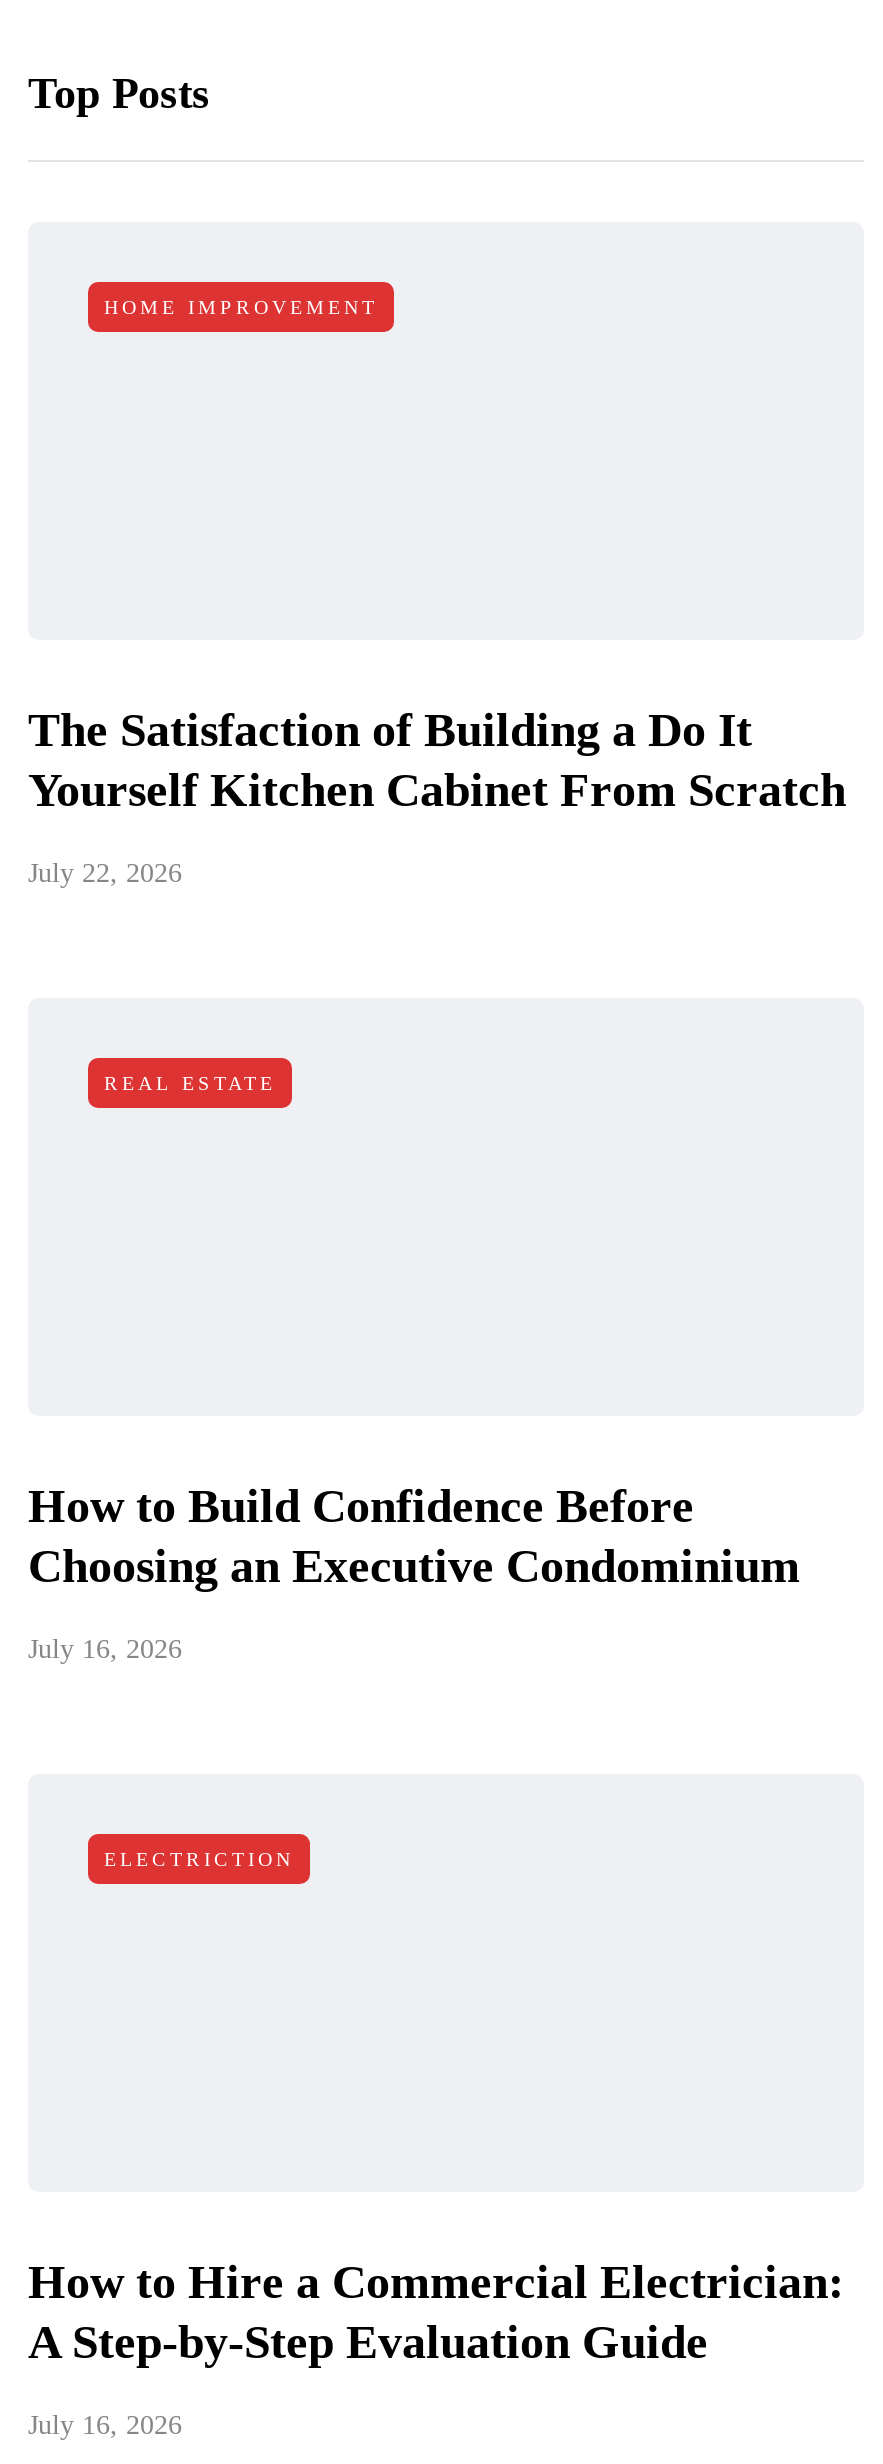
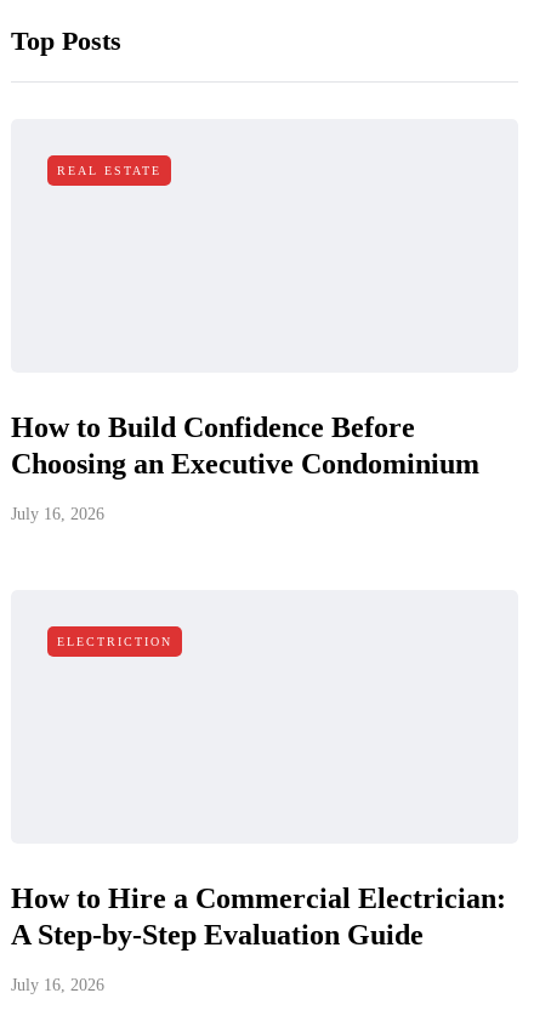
[104,296,378,318] HOME IMPROVEMENT -> none
[28,704,846,888] The Satisfaction of Building a Do It | Yourself Kitchen Cabinet From Scratch | July 22, 2026 -> none

